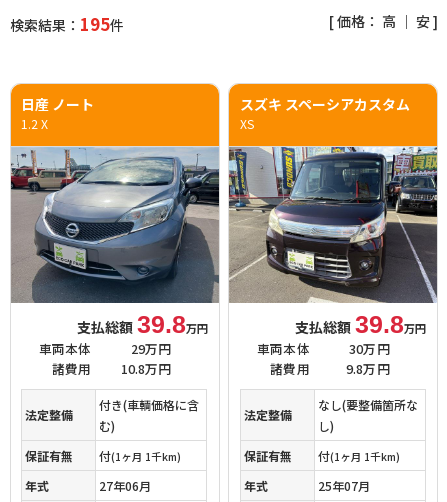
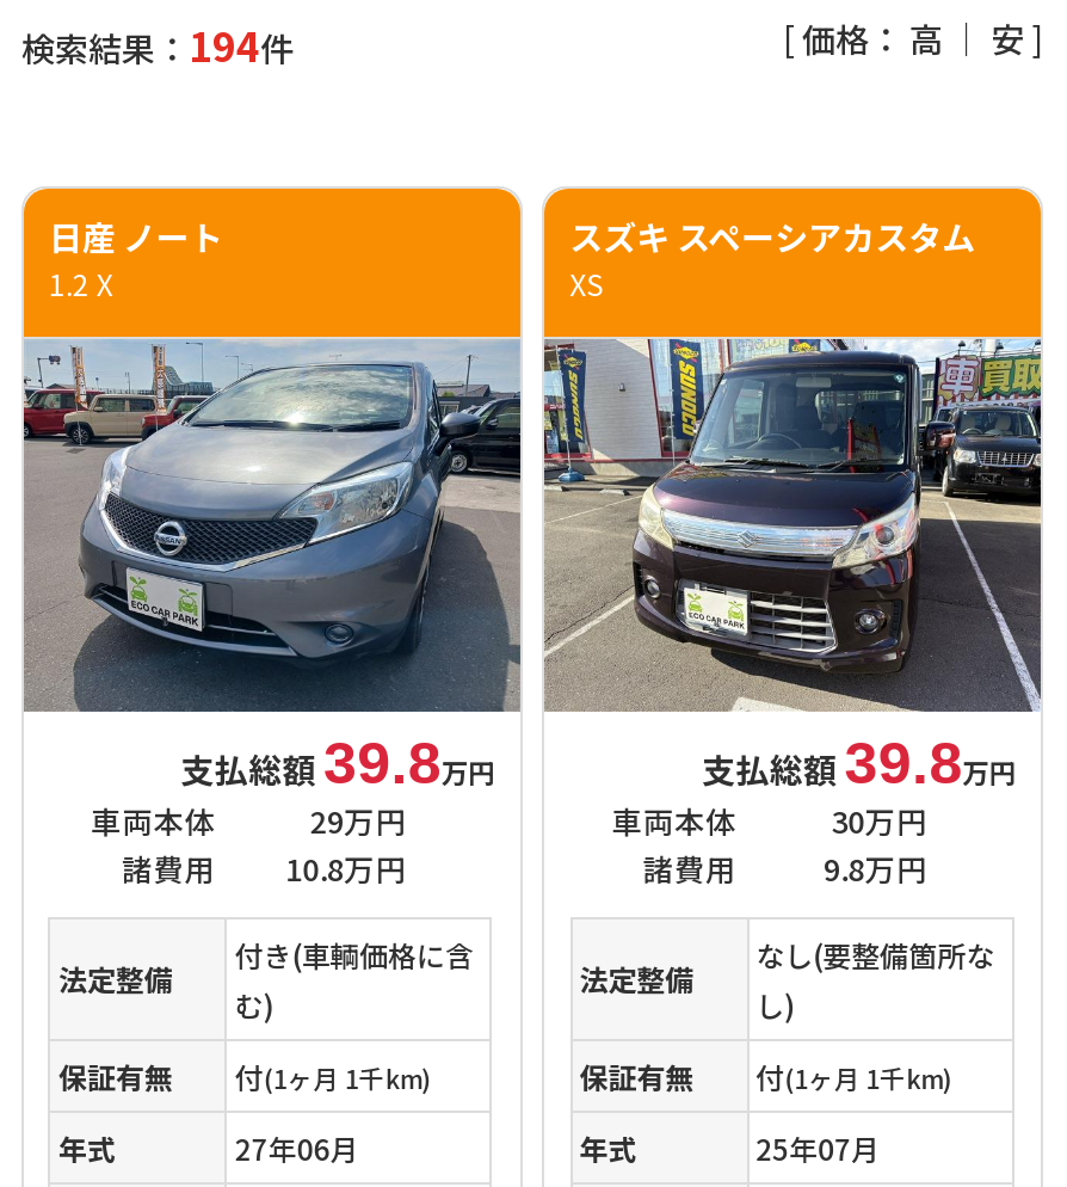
[10,12,124,36] 検索結果：195件 -> [21,18,294,75] 検索結果：194件

